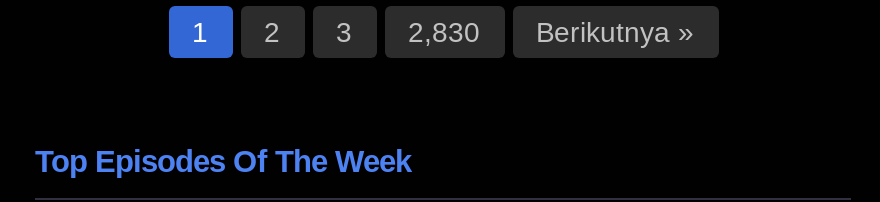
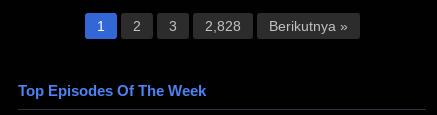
[192,16,694,48] 1 2 3 2,830 Berikutnya » -> [96,18,347,34] 1 2 3 2,828 Berikutnya »

